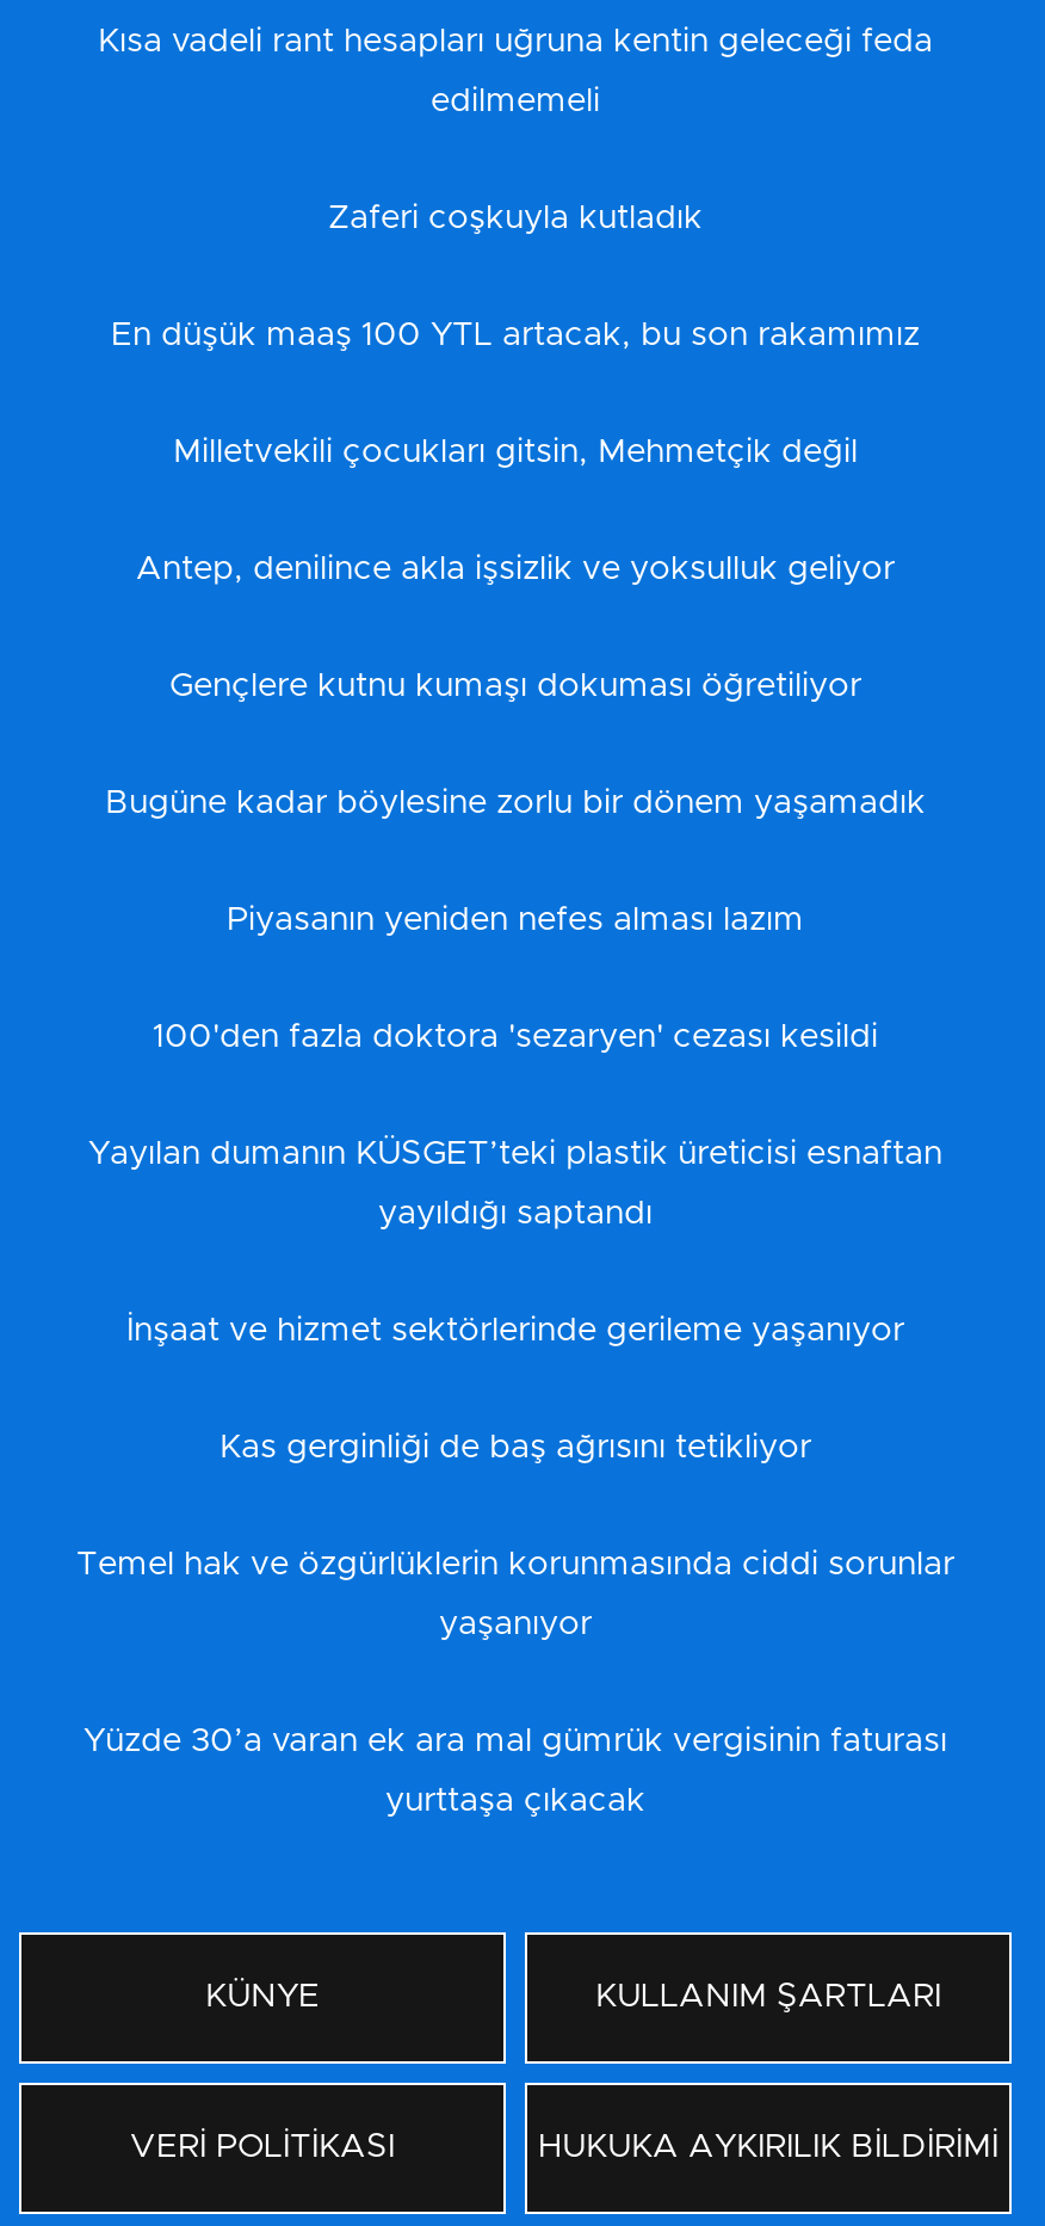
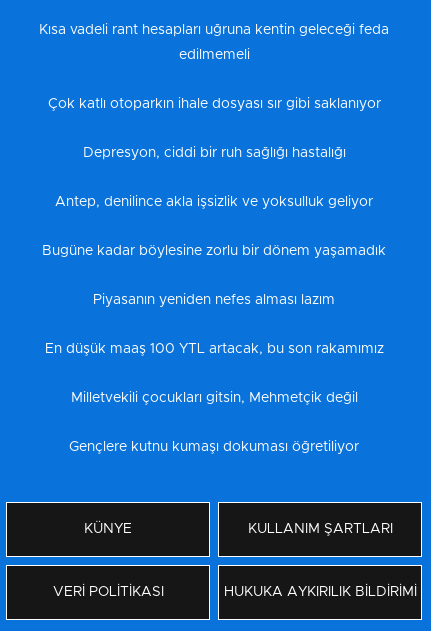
[328,201,703,235] Zaferi coşkuyla kutladık -> [47,97,380,160] Çok katlı otoparkın ihale dosyası sır gibi saklanıyor | Depresyon, ciddi bir ruh sağlığı hastalığı
moved [111,318,920,469] -> [44,342,383,405]: En düşük maaş 100 YTL artacak, bu son rakamımız | Milletvekili çocukları gitsin, Mehmetçik değil
moved [169,669,861,703] -> [69,440,359,454]: Gençlere kutnu kumaşı dokuması öğretiliyor
[76,1020,954,1817] 100'den fazla doktora 'sezaryen' cezası kesildi | Yayılan dumanın KÜSGET’teki plastik üreticisi esnaftan | yayıldığı saptandı | İnşaat ve hizmet sektörlerinde gerileme yaşanıyor | Kas gerginliği de baş ağrısını tetikliyor | Temel hak ve özgürlüklerin korunmasında ciddi sorunlar | yaşanıyor | Yüzde 30’a varan ek ara mal gümrük vergisinin faturası | yurttaşa çıkacak -> none

